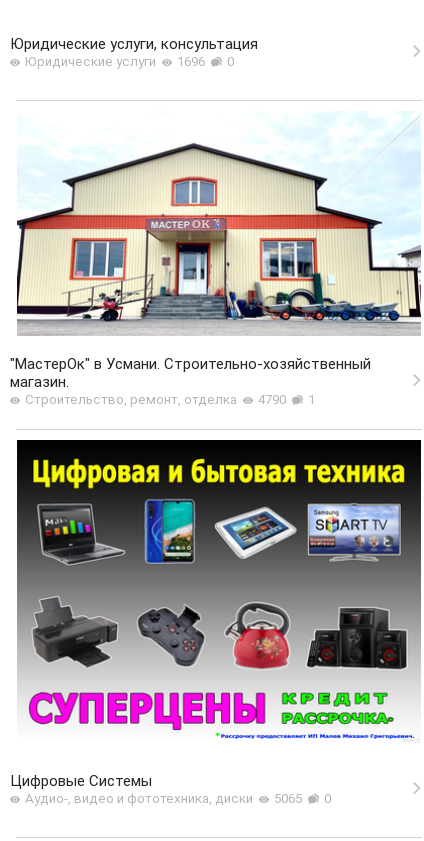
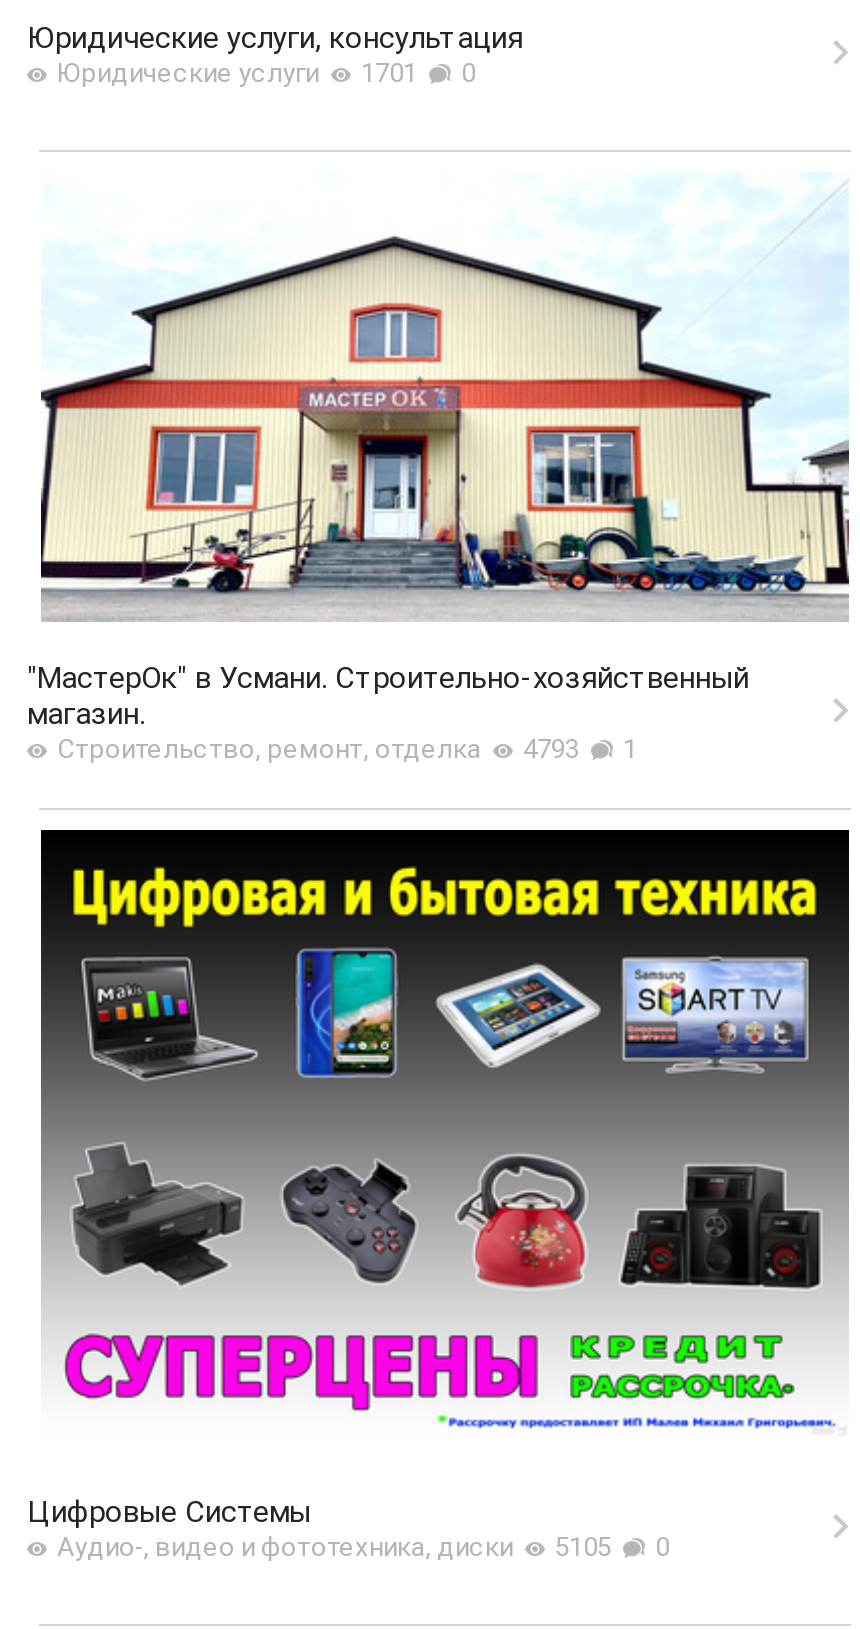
[25,54,234,69] Юридические услуги 1696 0 -> [57,58,475,88] Юридические услуги 1701 0
[25,391,315,406] Строительство, ремонт, отделка 4790 1 -> [57,733,637,763] Строительство, ремонт, отделка 4793 1
[25,791,331,806] Аудио-, видео и фототехника, диски 5065 0 -> [57,1532,669,1562] Аудио-, видео и фототехника, диски 5105 0

